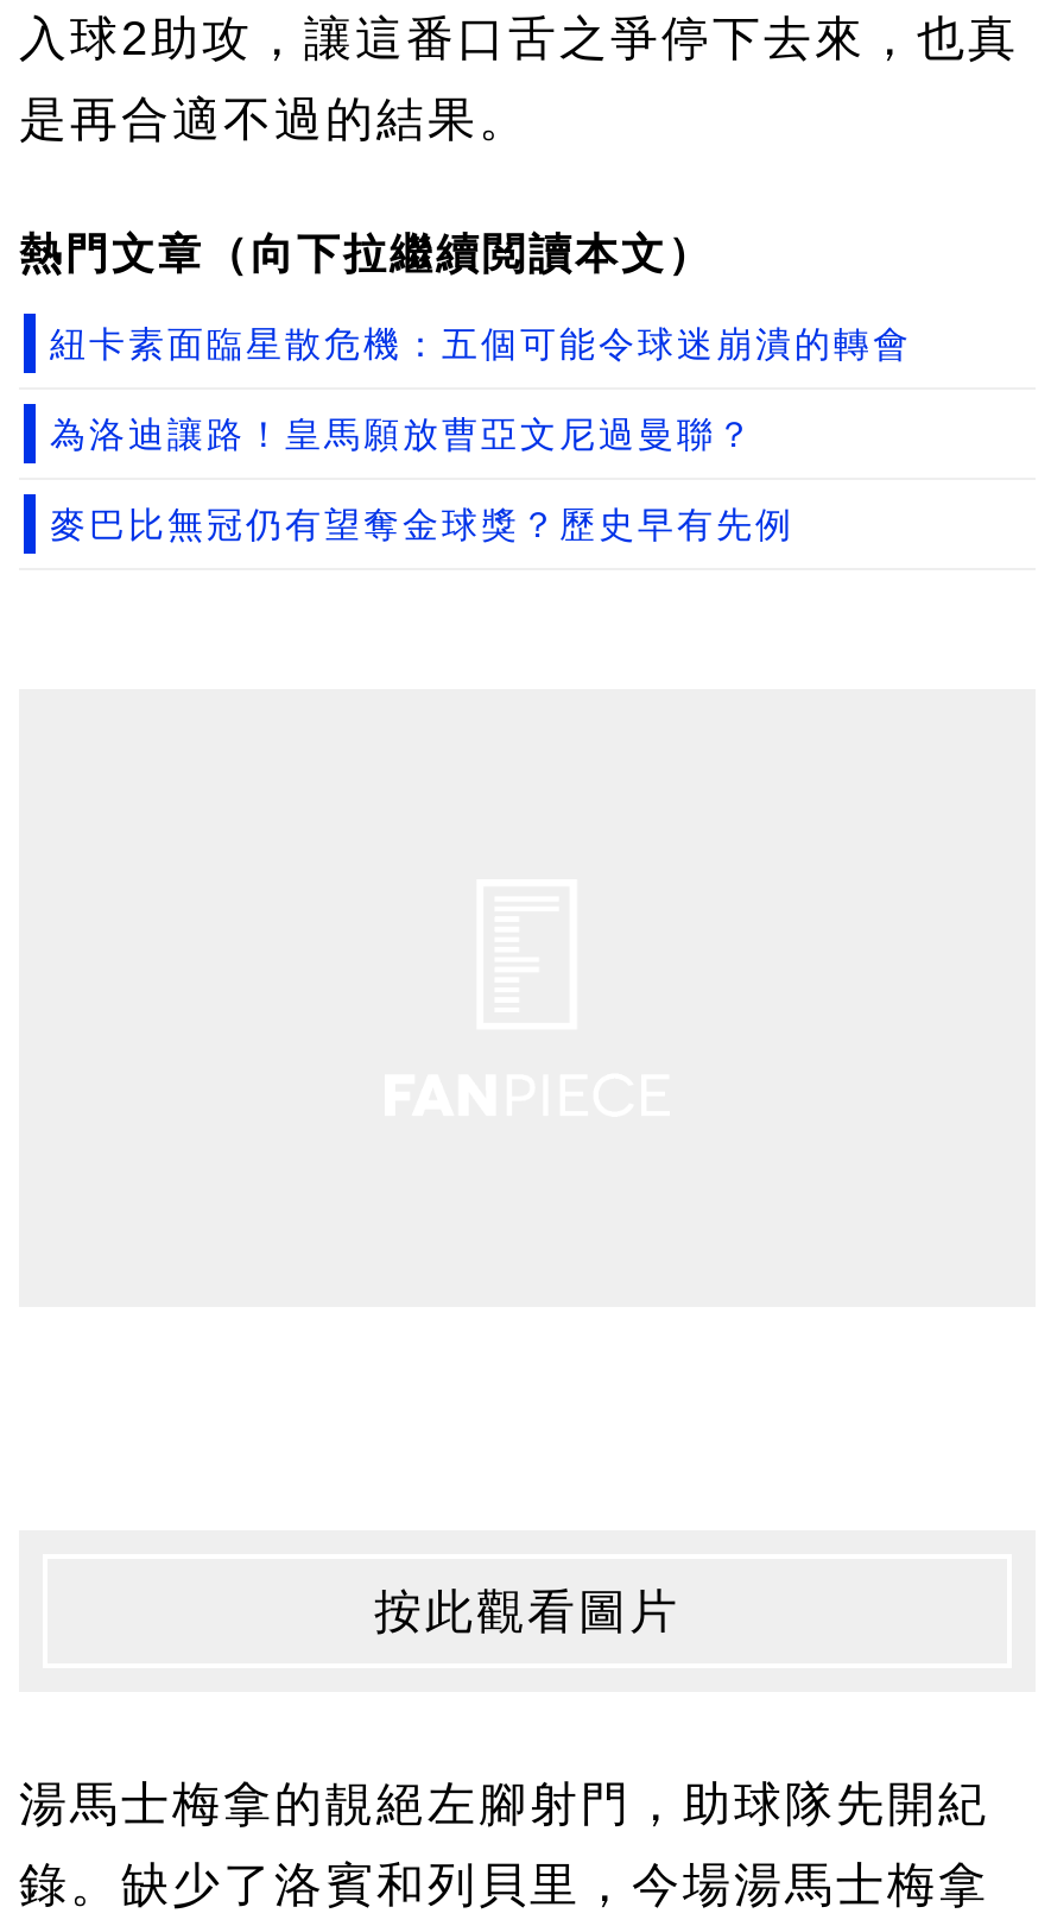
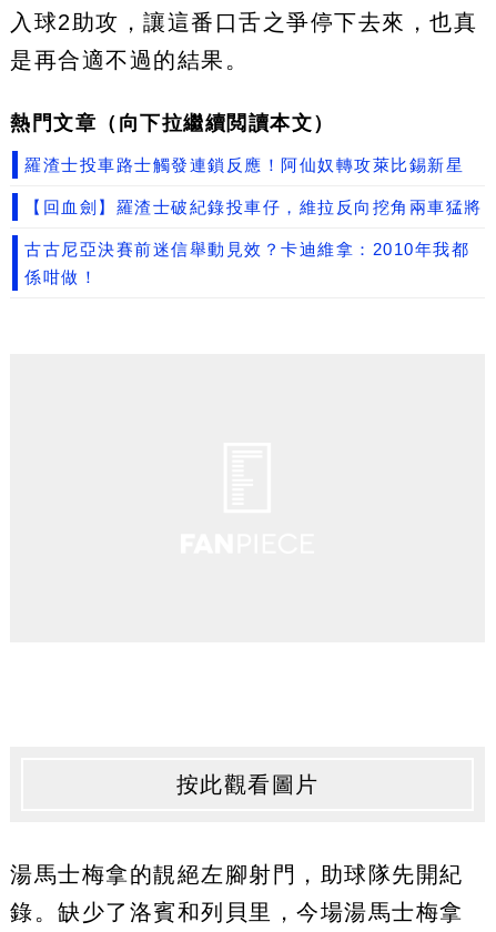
[50,323,912,544] 紐卡素面臨星散危機：五個可能令球迷崩潰的轉會 | 為洛迪讓路！皇馬願放曹亞文尼過曼聯？ | 麥巴比無冠仍有望奪金球獎？歷史早有先例 -> [24,155,482,286] 羅渣士投車路士觸發連鎖反應！阿仙奴轉攻萊比錫新星 | 【回血劍】羅渣士破紀錄投車仔，維拉反向挖角兩車猛將 | 古古尼亞決賽前迷信舉動見效？卡迪維拿：2010年我都 | 係咁做！

